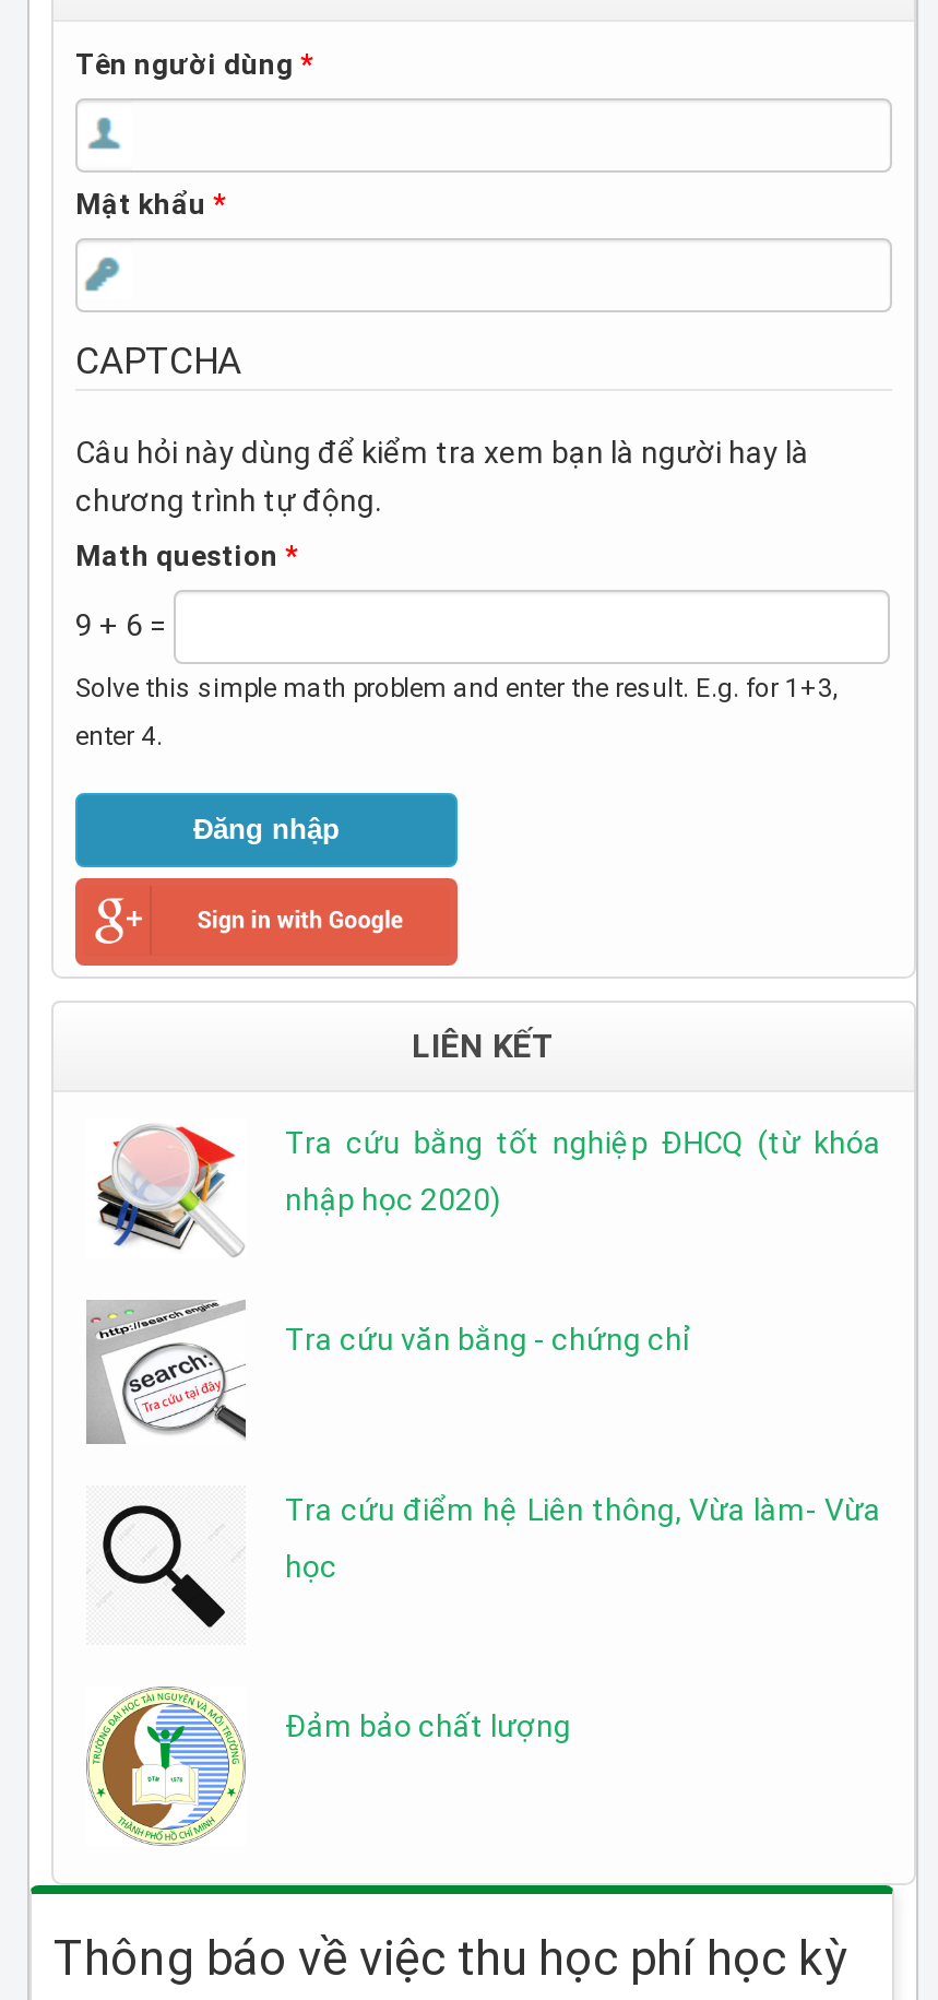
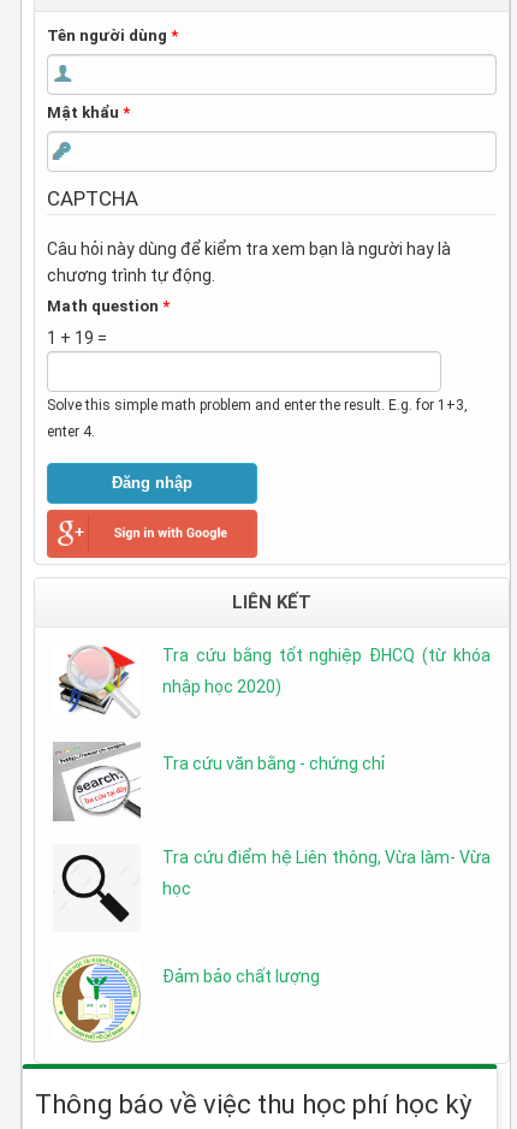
[75,607,174,642] 9 + 6 = -> [47,329,107,348] 1 + 19 =

